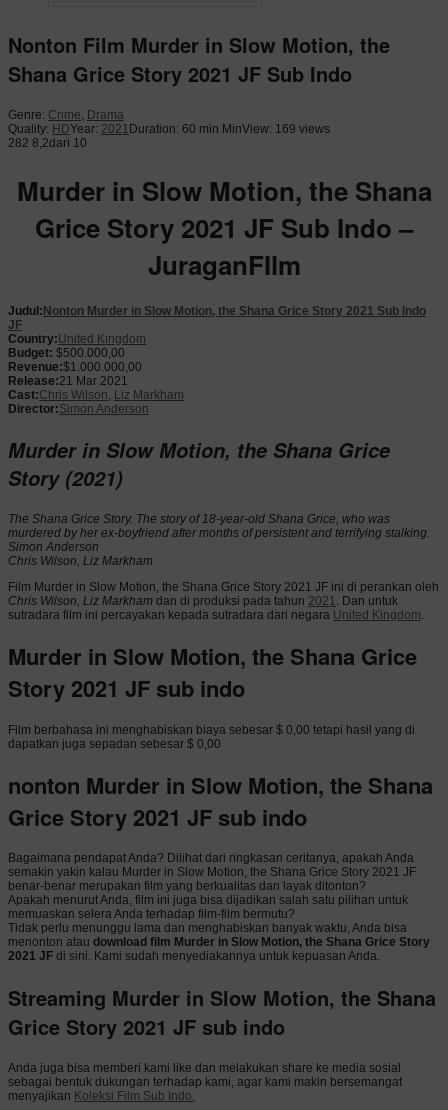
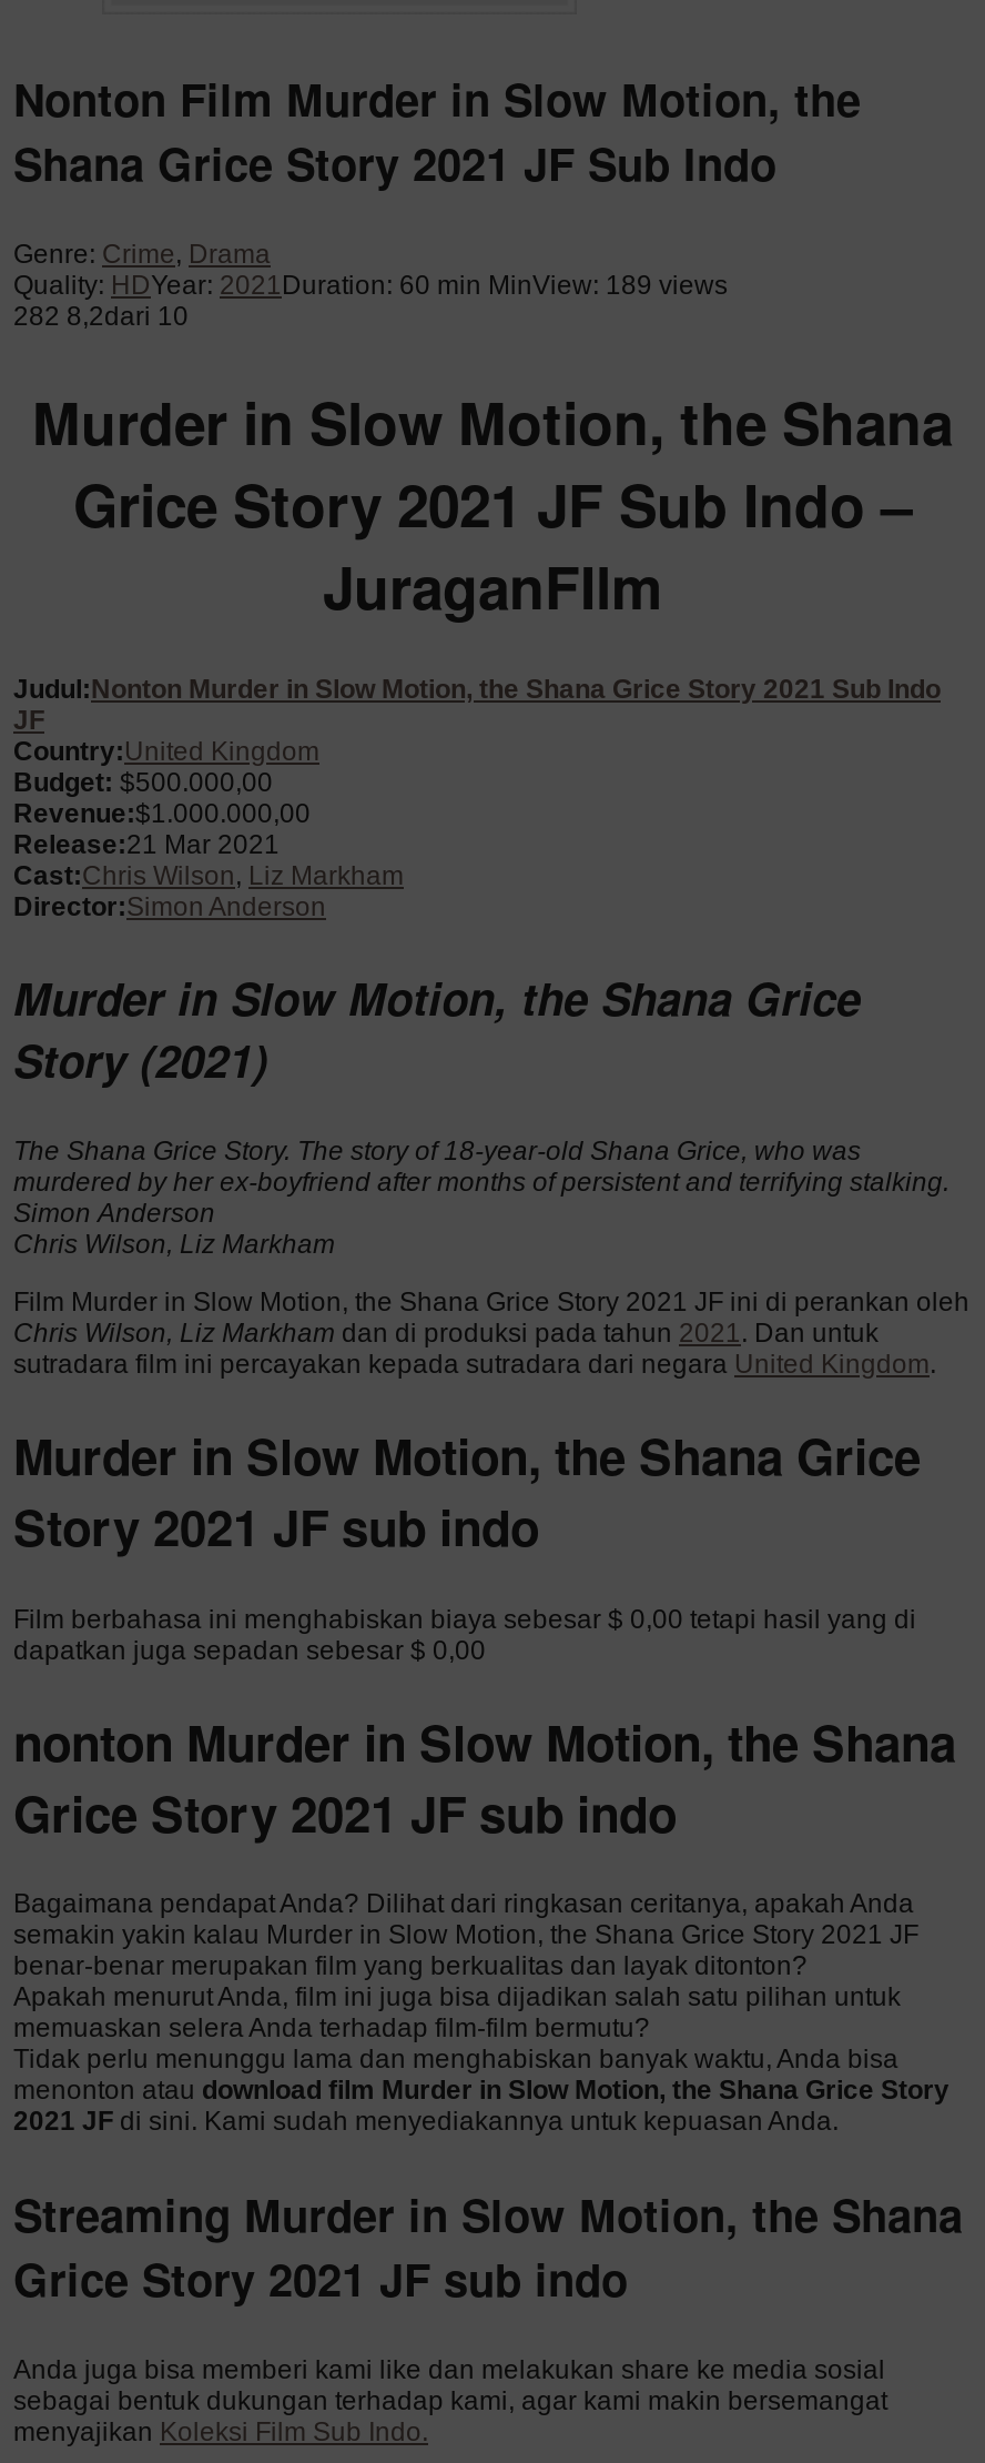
[8,122,330,136] Quality: HDYear: 2021Duration: 60 min MinView: 169 views -> [13,270,728,301] Quality: HDYear: 2021Duration: 60 min MinView: 189 views

